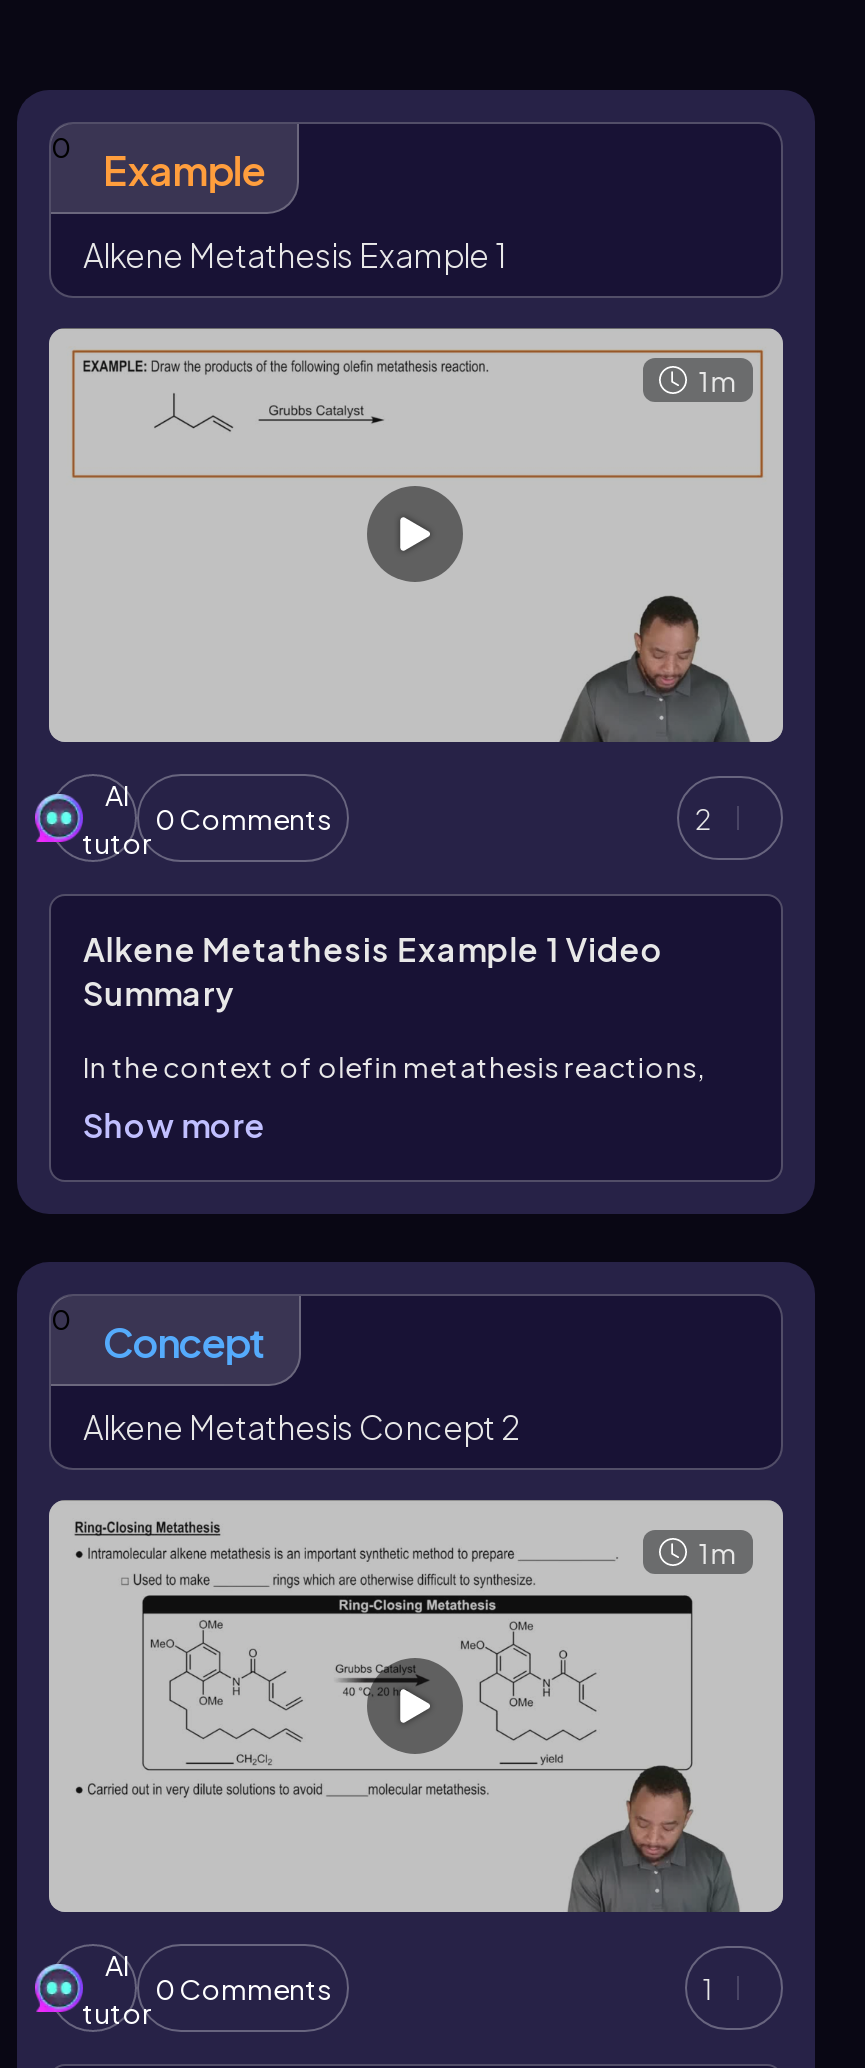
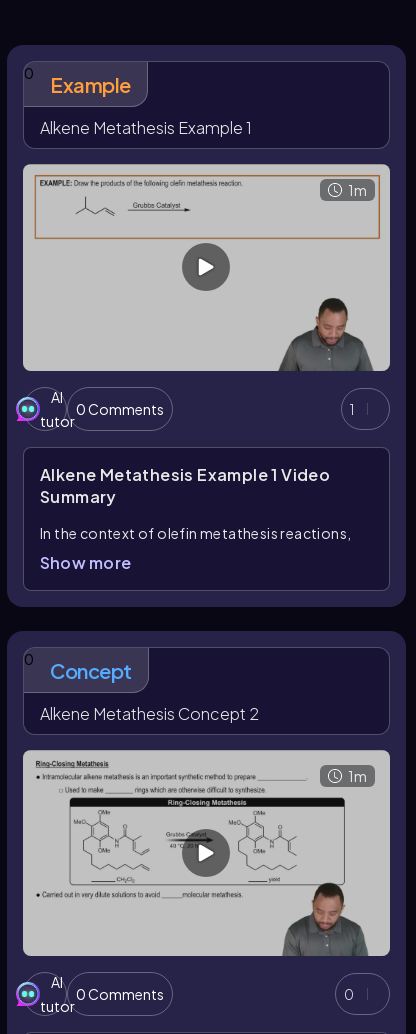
[694,799,710,835] 2 -> [350,399,354,417] 1
[702,1970,710,2006] 1 -> [344,985,354,1003] 0

